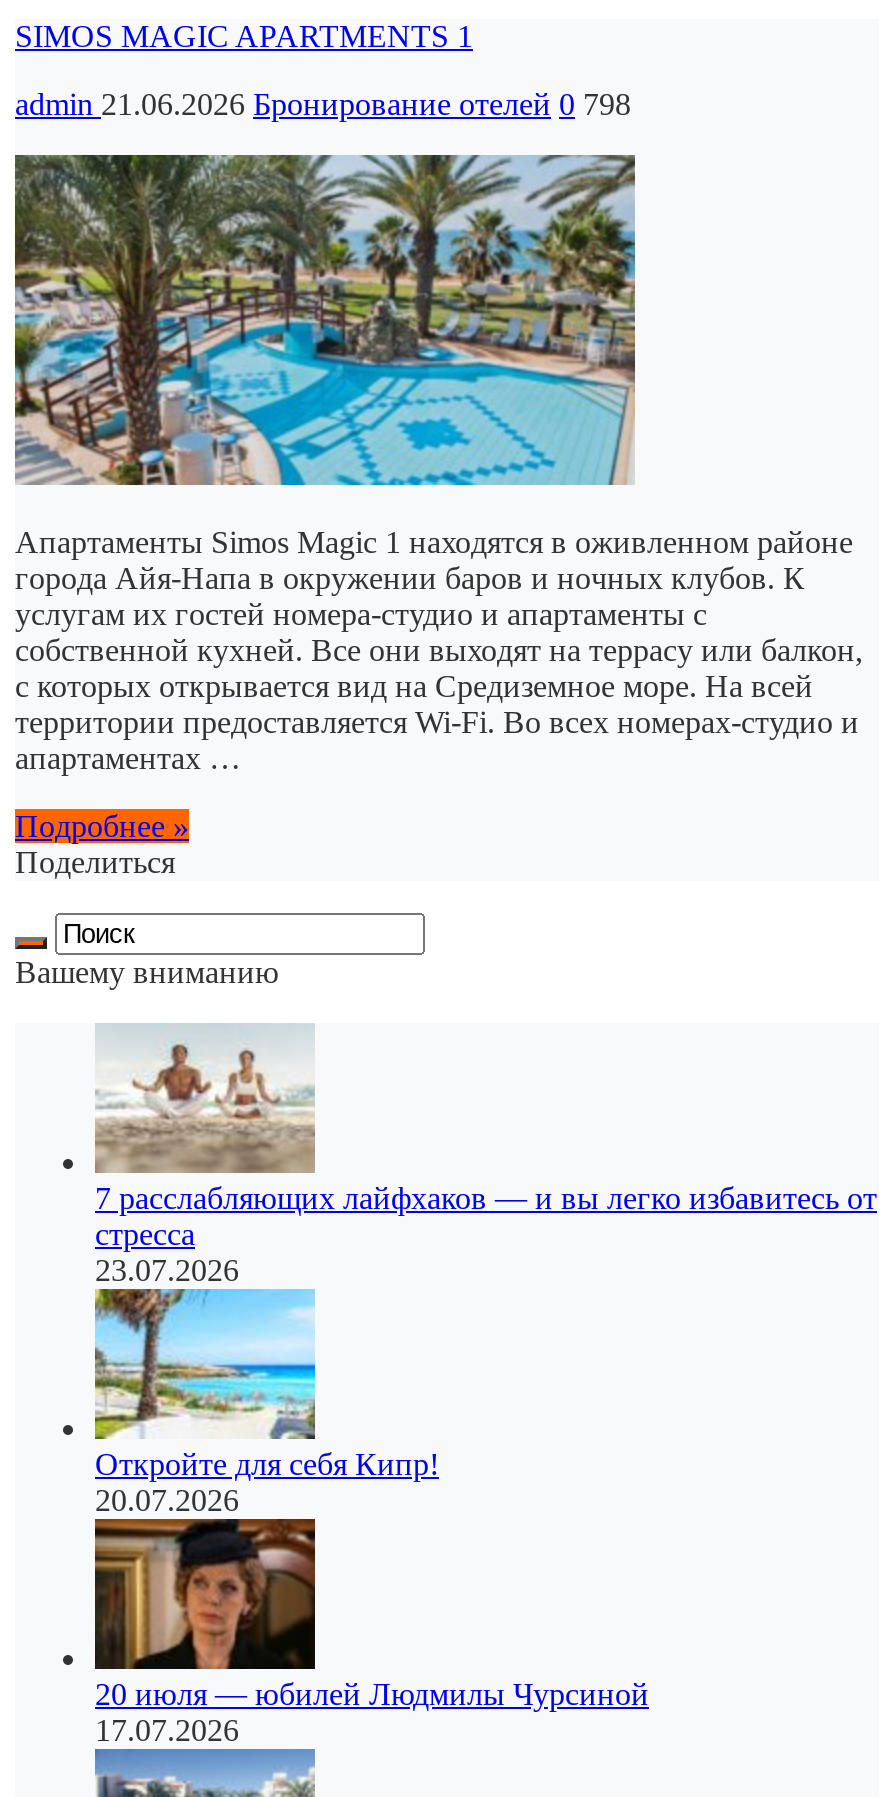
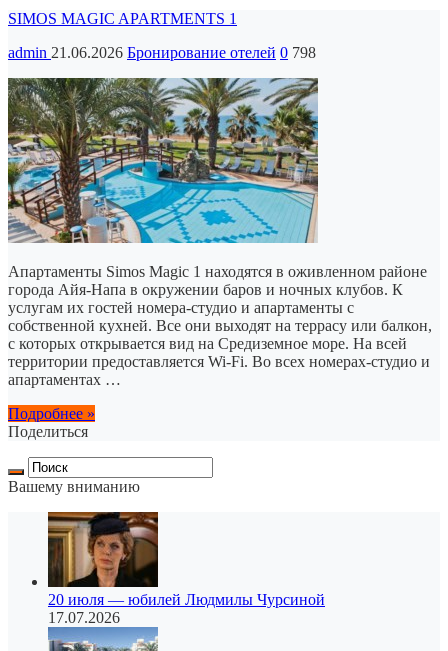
[95,1023,877,1287] [image] | 7 расслабляющих лайфхаков — и вы легко избавитесь от | стресса | 23.07.2026 -> none
[93,1287,439,1517] [image] | Откройте для себя Кипр! | 20.07.2026 -> none

